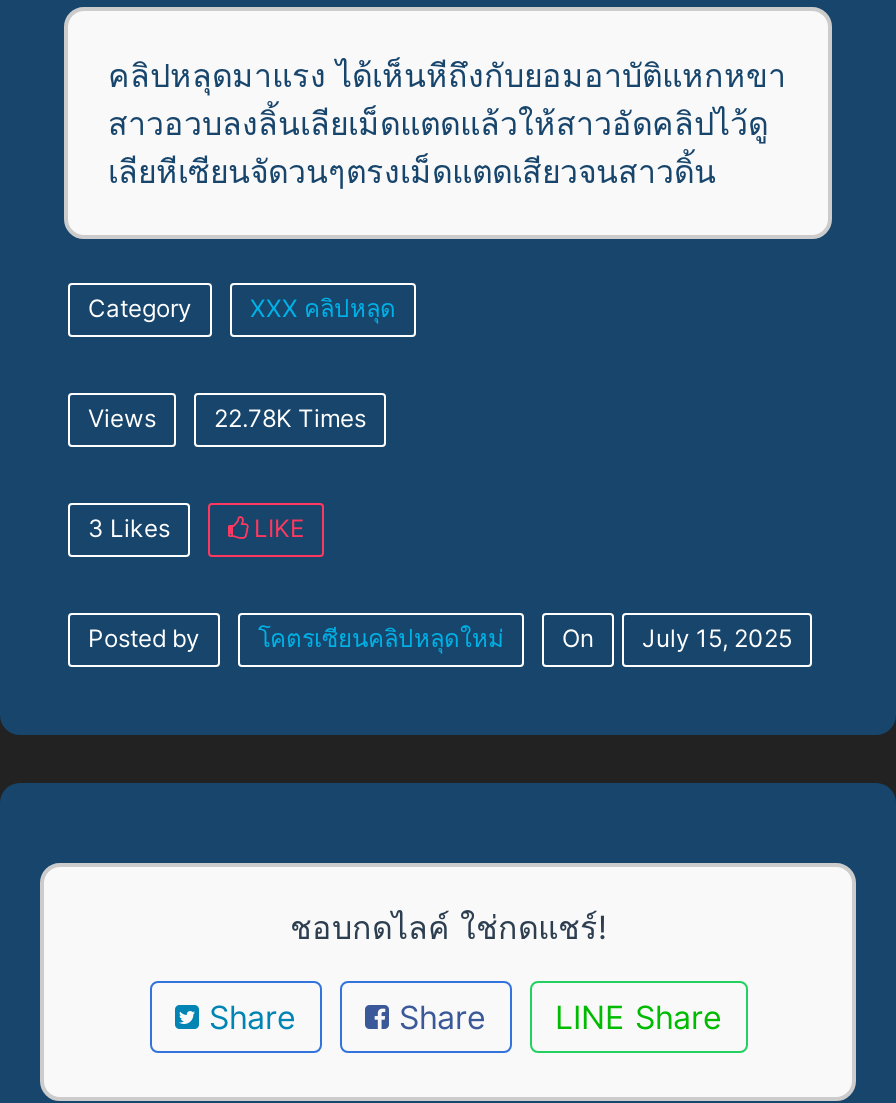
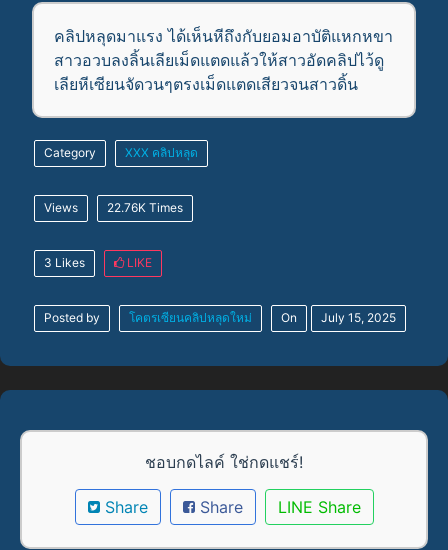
[88,403,366,433] Views 22.78K Times -> [44,200,183,215] Views 22.76K Times

